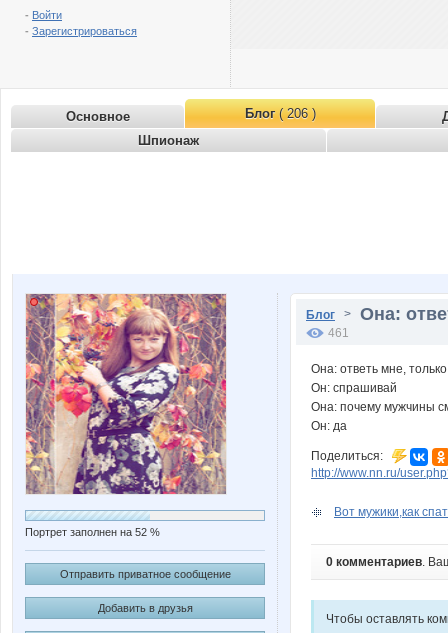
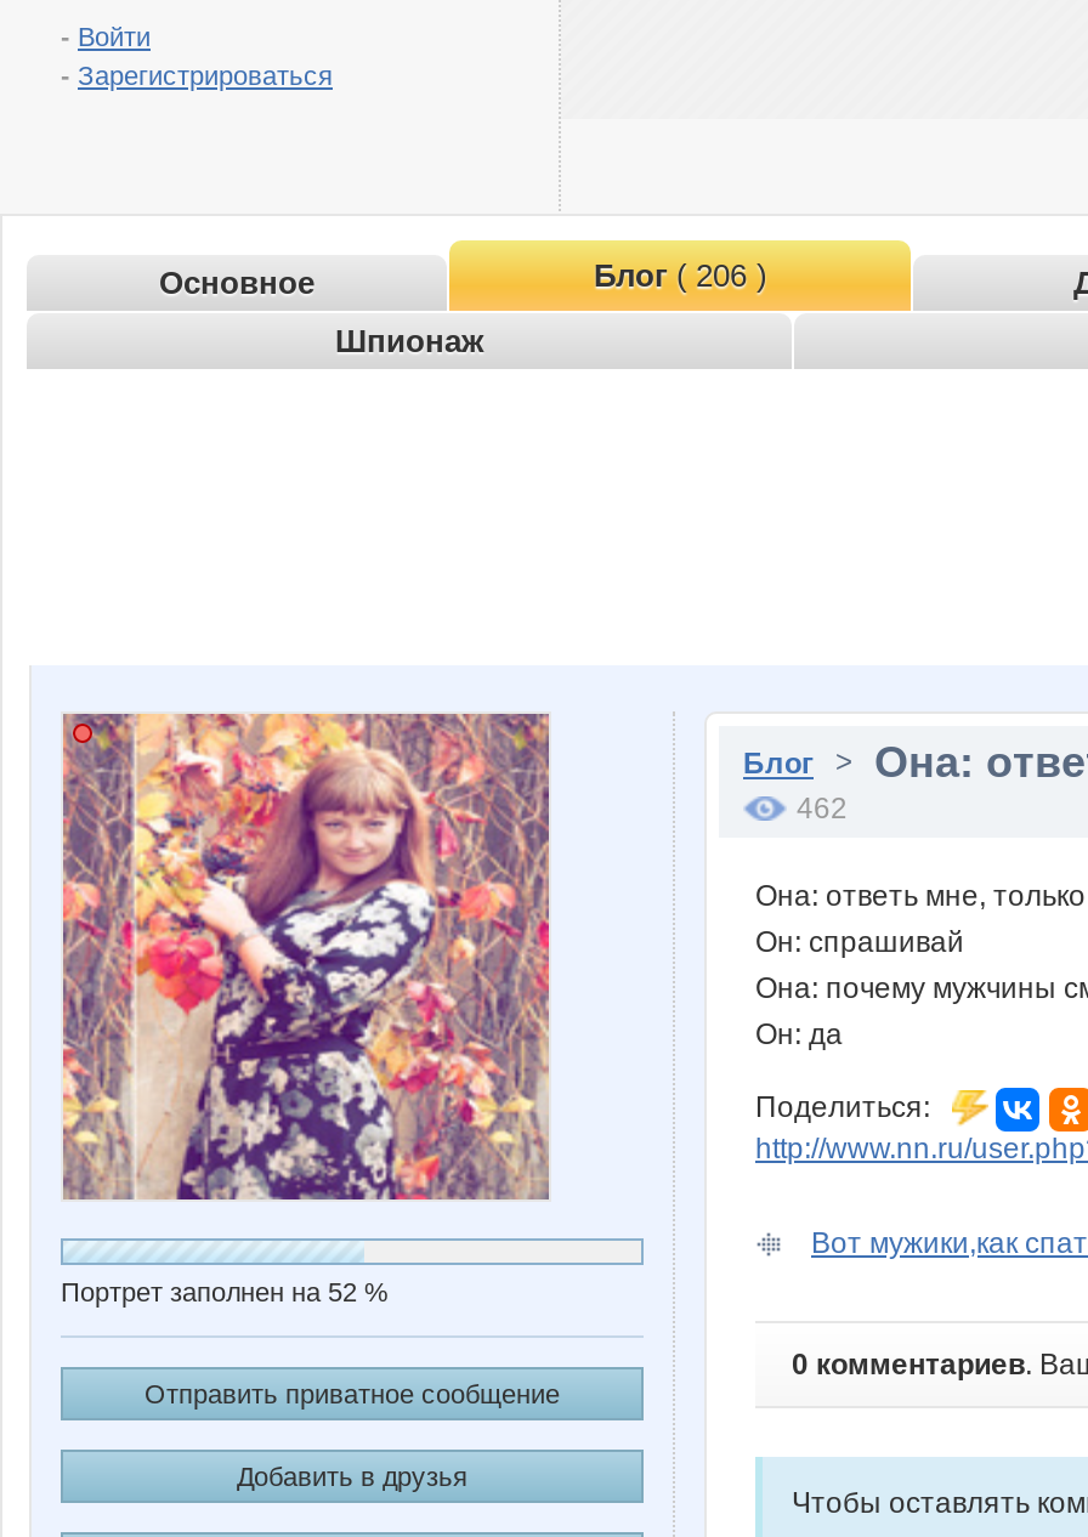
[328,326,349,340] 461 -> [797,791,848,825] 462

